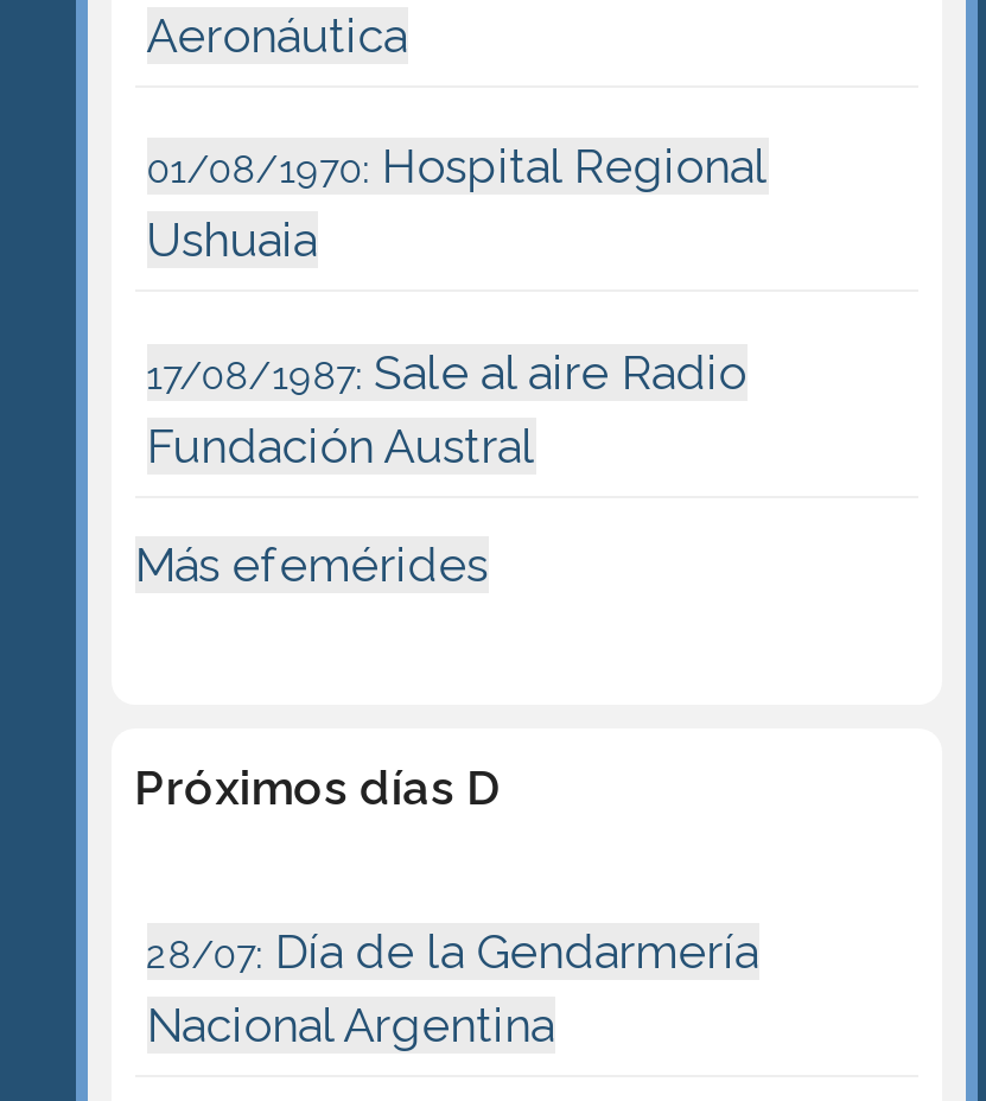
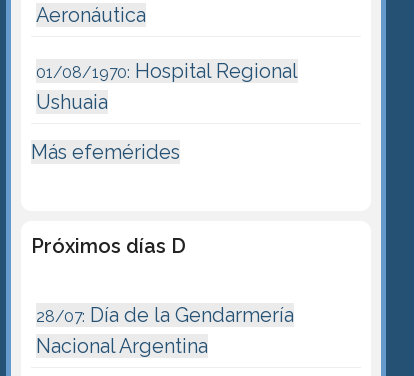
[146,343,747,474] 17/08/1987: Sale al aire Radio | Fundación Austral -> none

